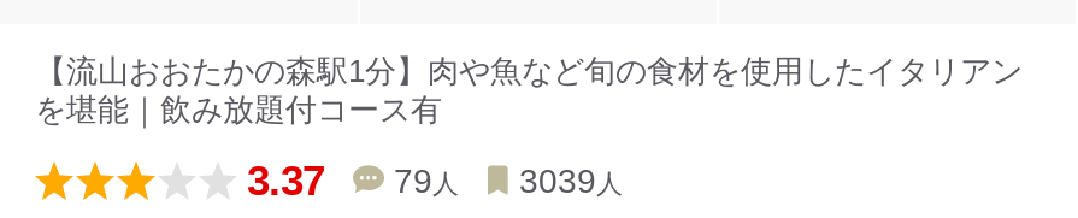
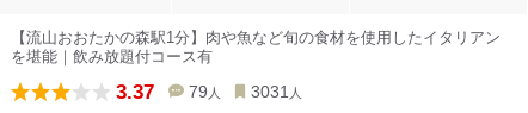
[247,158,623,206] 3.37 79人 3039人 -> [116,80,302,104] 3.37 79人 3031人

